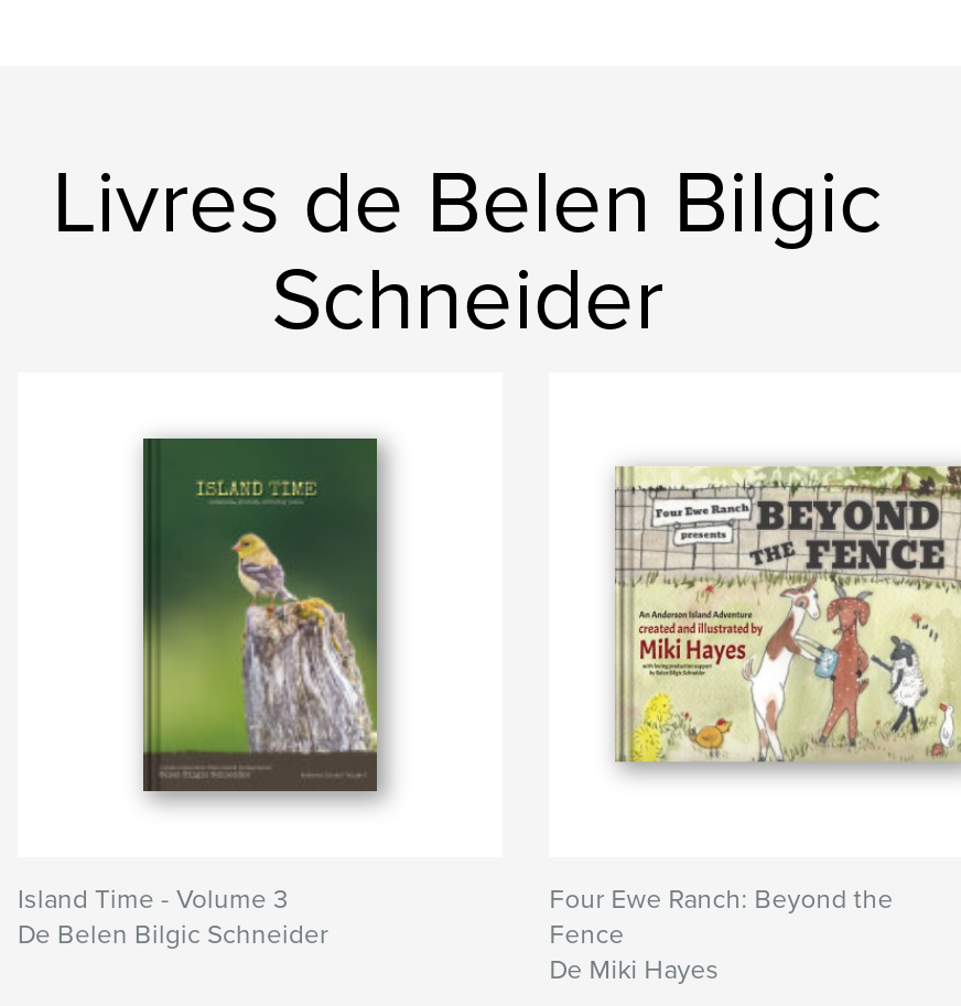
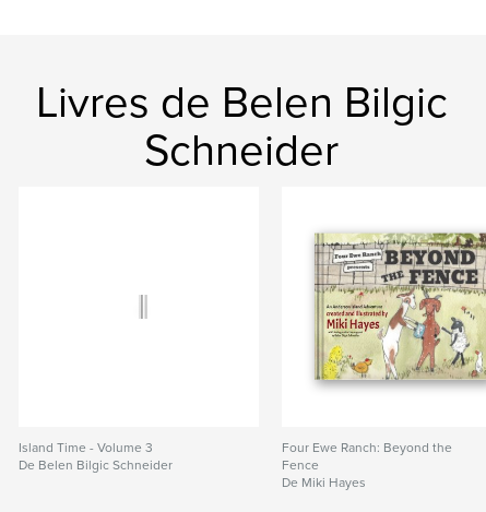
[139,434,395,809] [image] -> none

